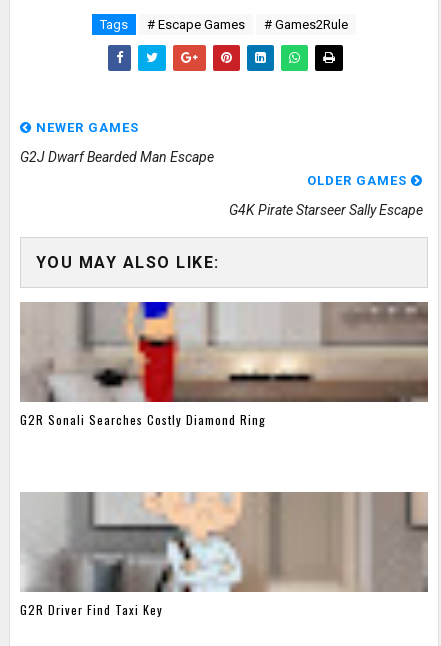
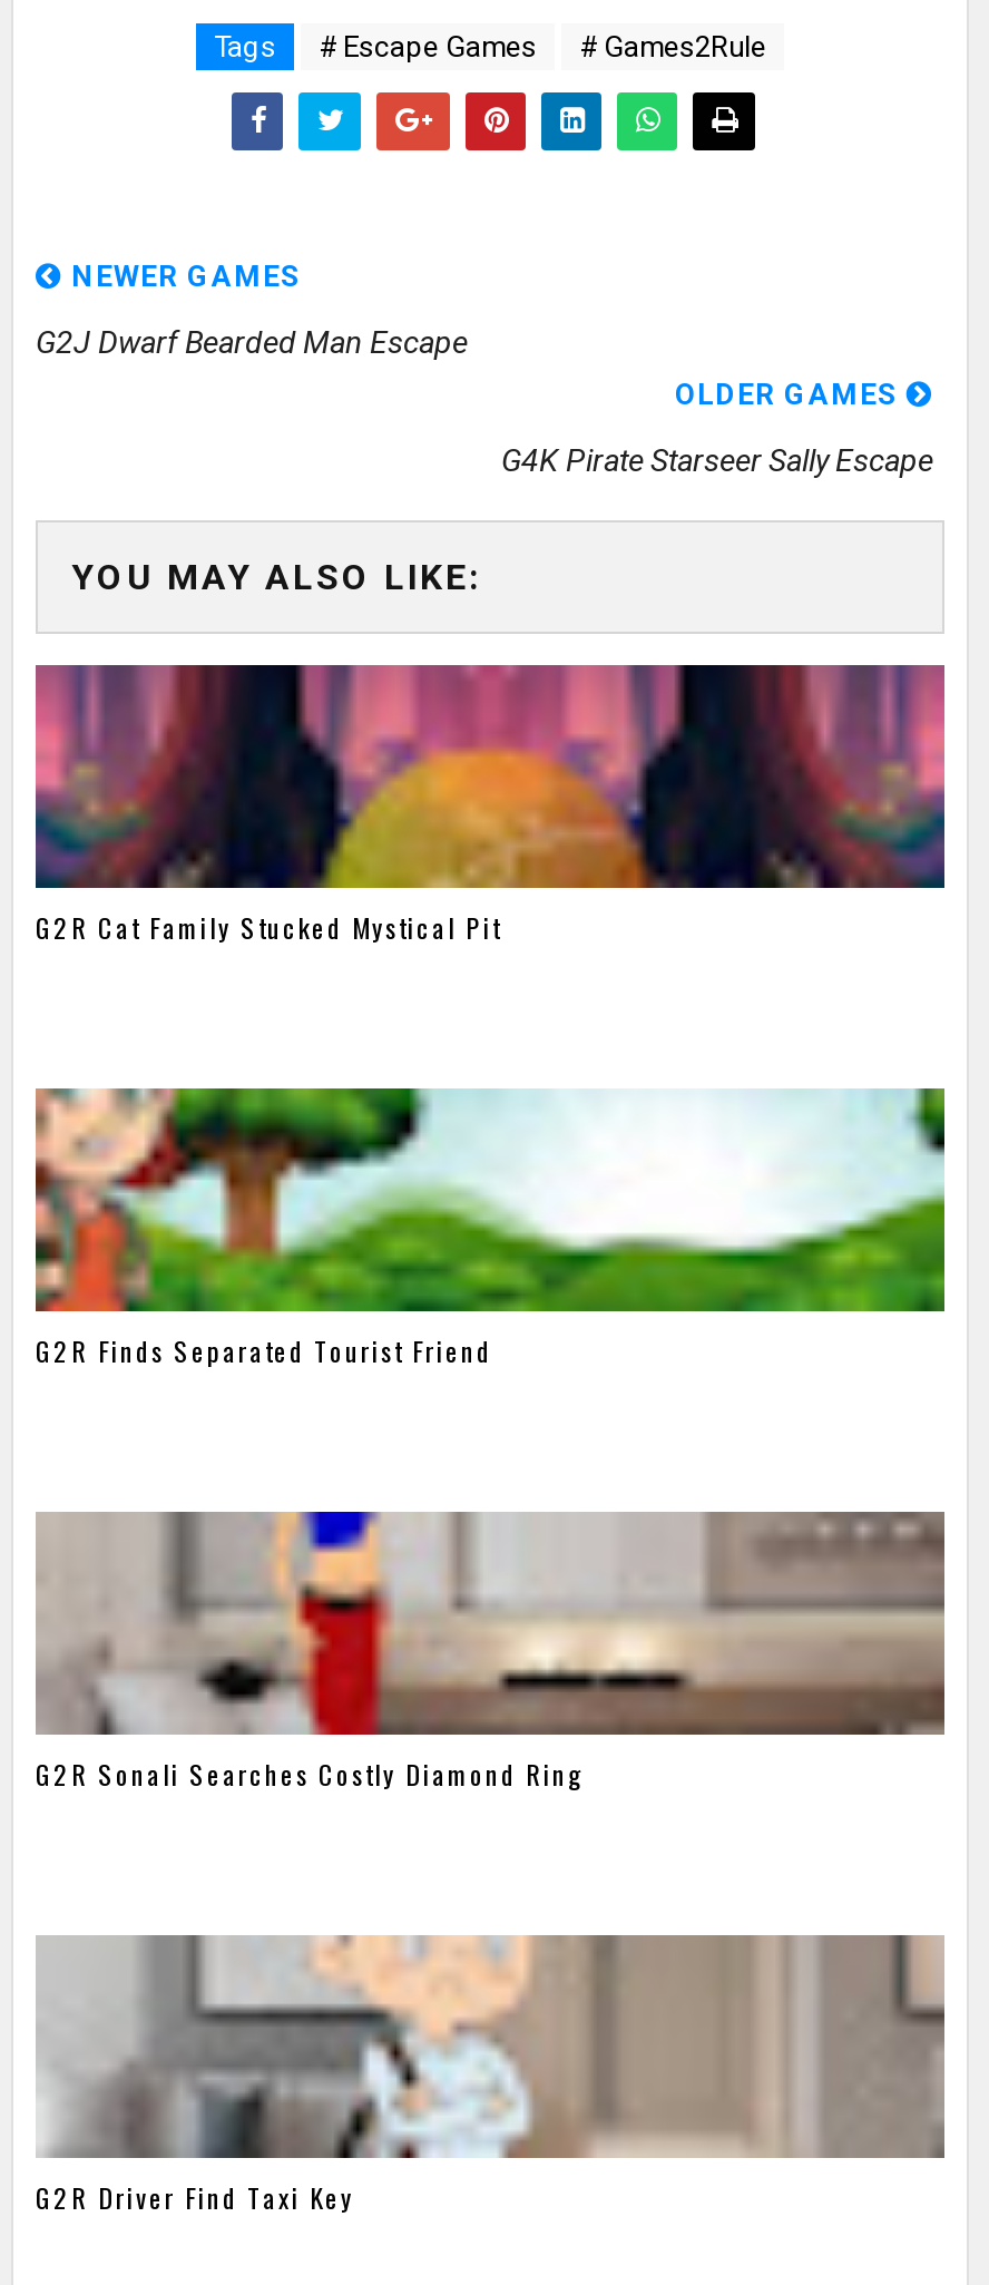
none -> [33,663,947,945] [image] | G2R Cat Family Stucked Mystical Pit
none -> [33,1086,947,1368] [image] | G2R Finds Separated Tourist Friend

